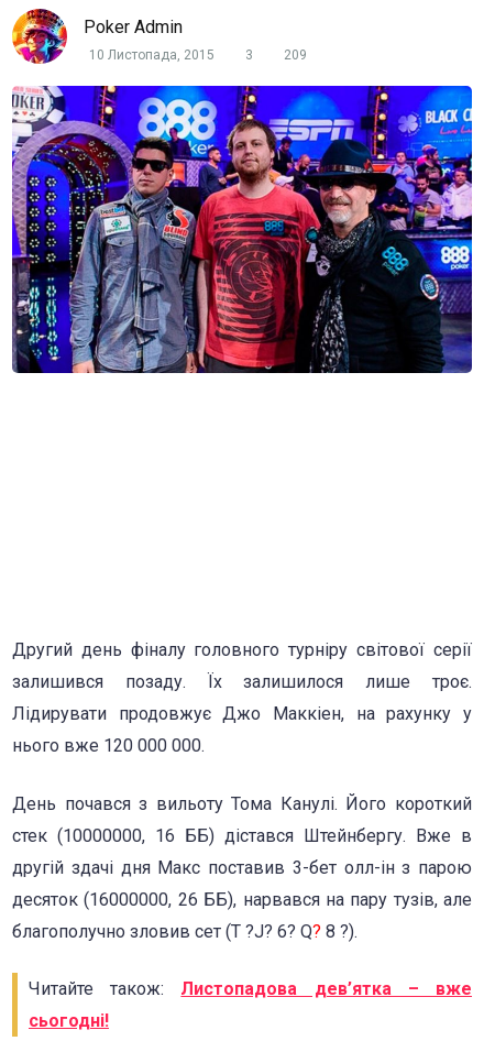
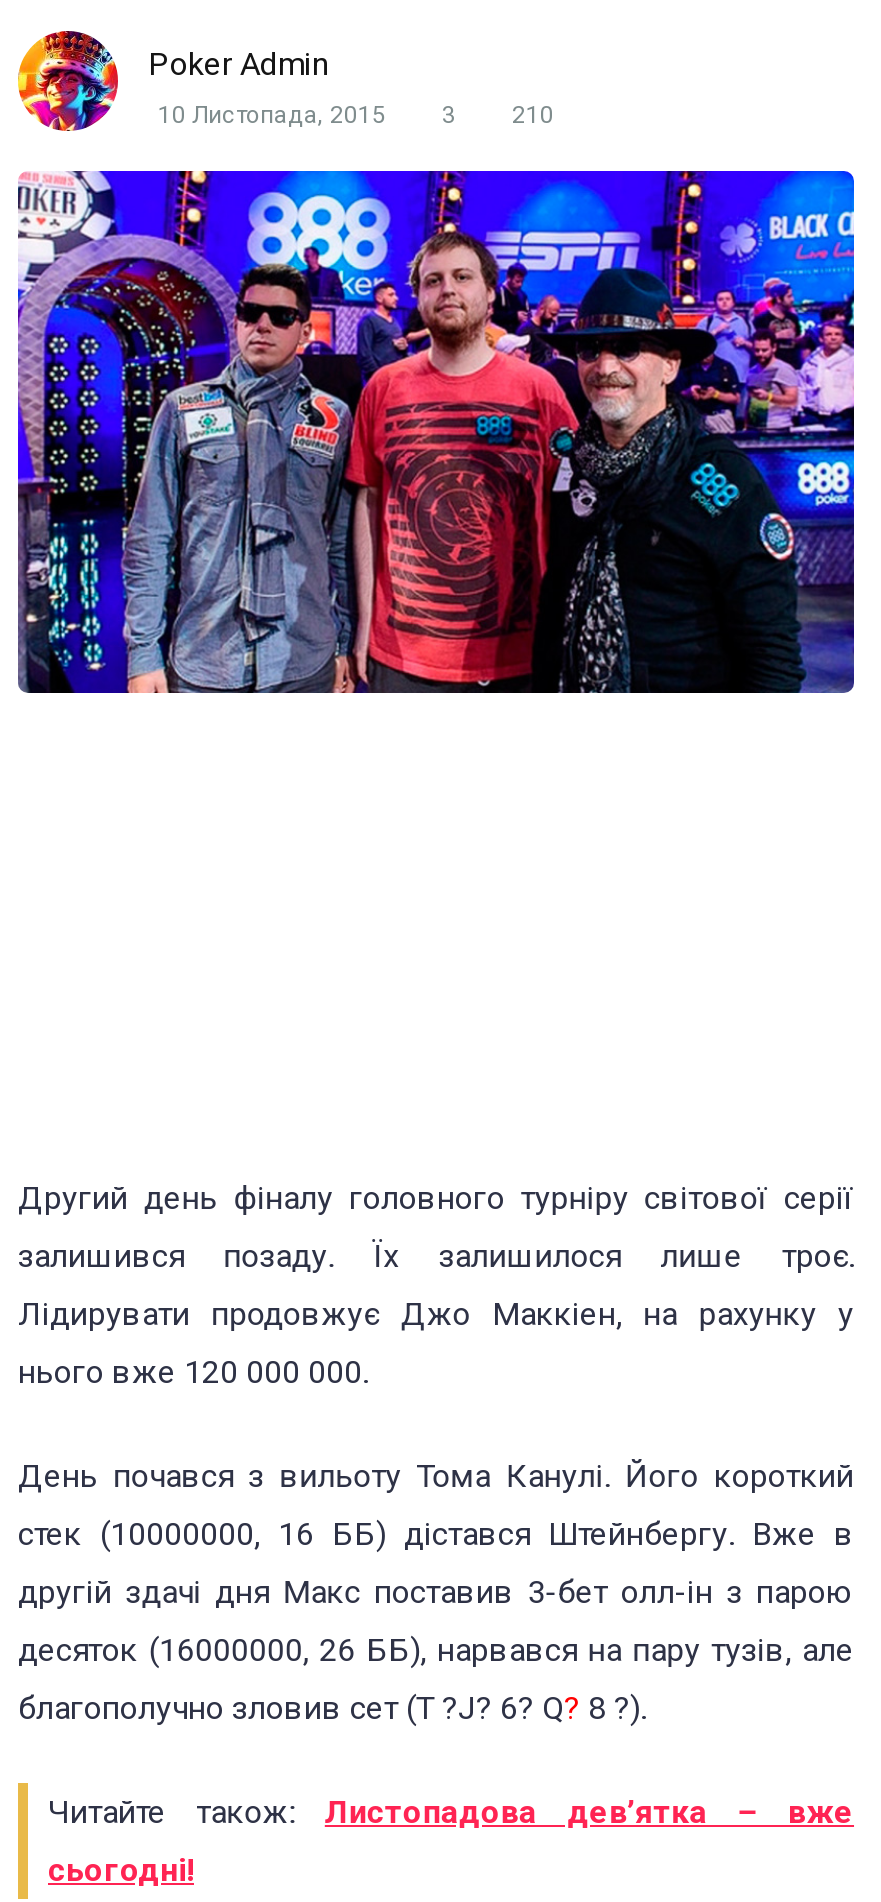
[89,48,307,63] 10 Листопада, 2015 3 209 -> [158,101,554,129] 10 Листопада, 2015 3 210

